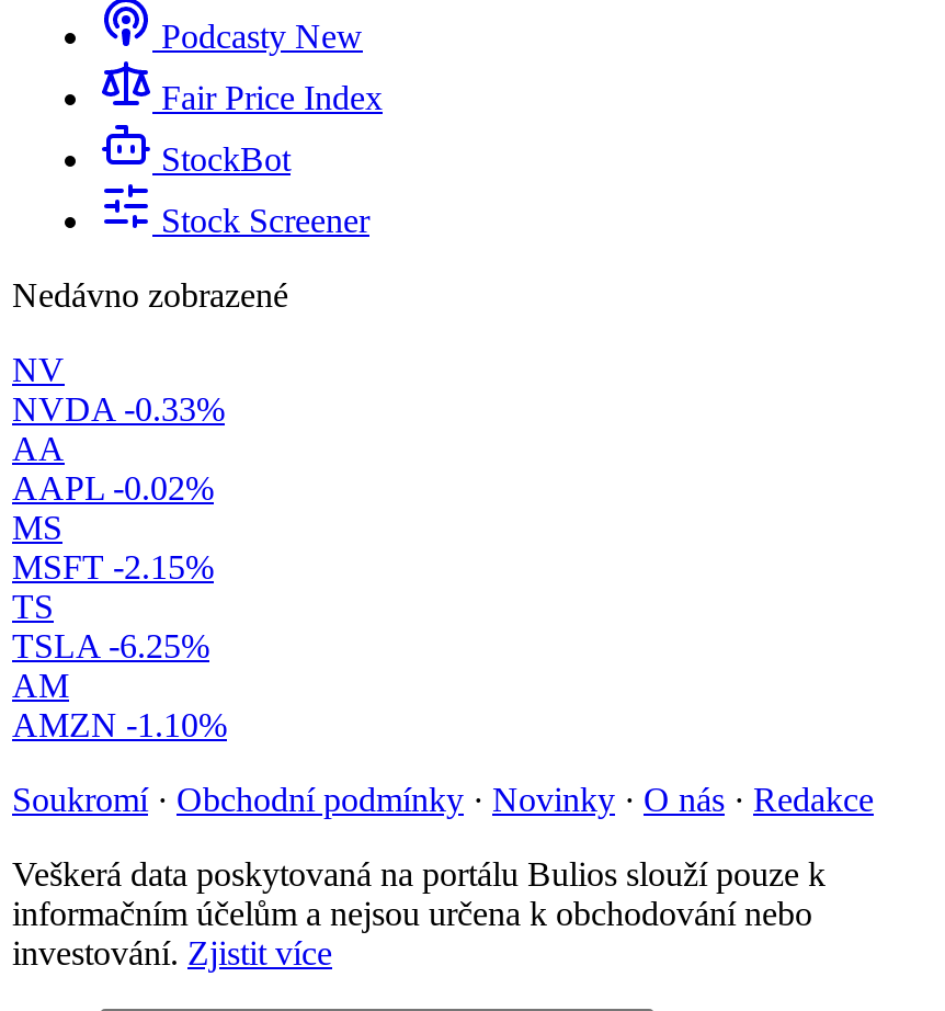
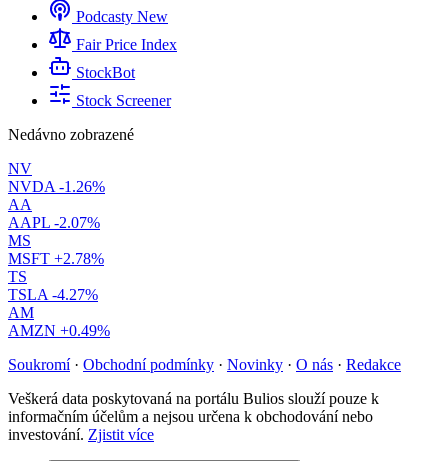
[12,391,225,428] NVDA -0.33% -> [8,178,105,195] NVDA -1.26%
[12,470,214,507] AAPL -0.02% -> [8,214,100,231] AAPL -2.07%
[12,548,214,586] MSFT -2.15% -> [8,250,104,267] MSFT +2.78%
[12,627,209,665] TSLA -6.25% -> [8,286,98,303] TSLA -4.27%
[12,706,227,744] AMZN -1.10% -> [8,322,110,339] AMZN +0.49%

